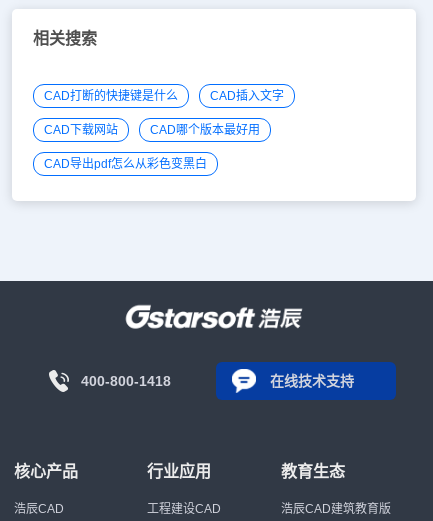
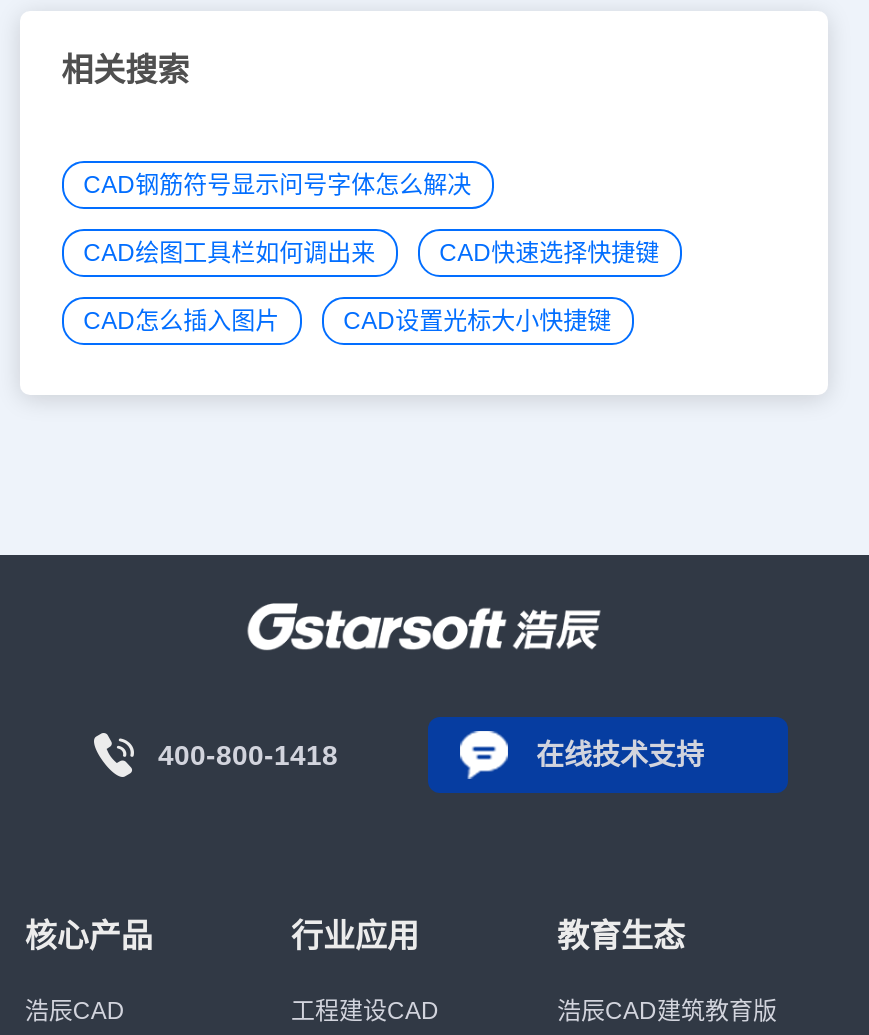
[44,89,284,103] CAD打断的快捷键是什么 | CAD插入文字 -> [83,172,471,200] CAD钢筋符号显示问号字体怎么解决
[44,123,260,137] CAD下载网站 | CAD哪个版本最好用 -> [83,240,659,268] CAD绘图工具栏如何调出来 | CAD快速选择快捷键
[44,157,207,171] CAD导出pdf怎么从彩色变黑白 -> [83,308,611,336] CAD怎么插入图片 | CAD设置光标大小快捷键

